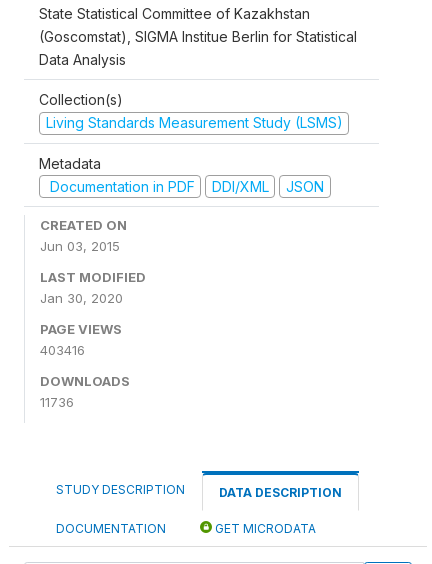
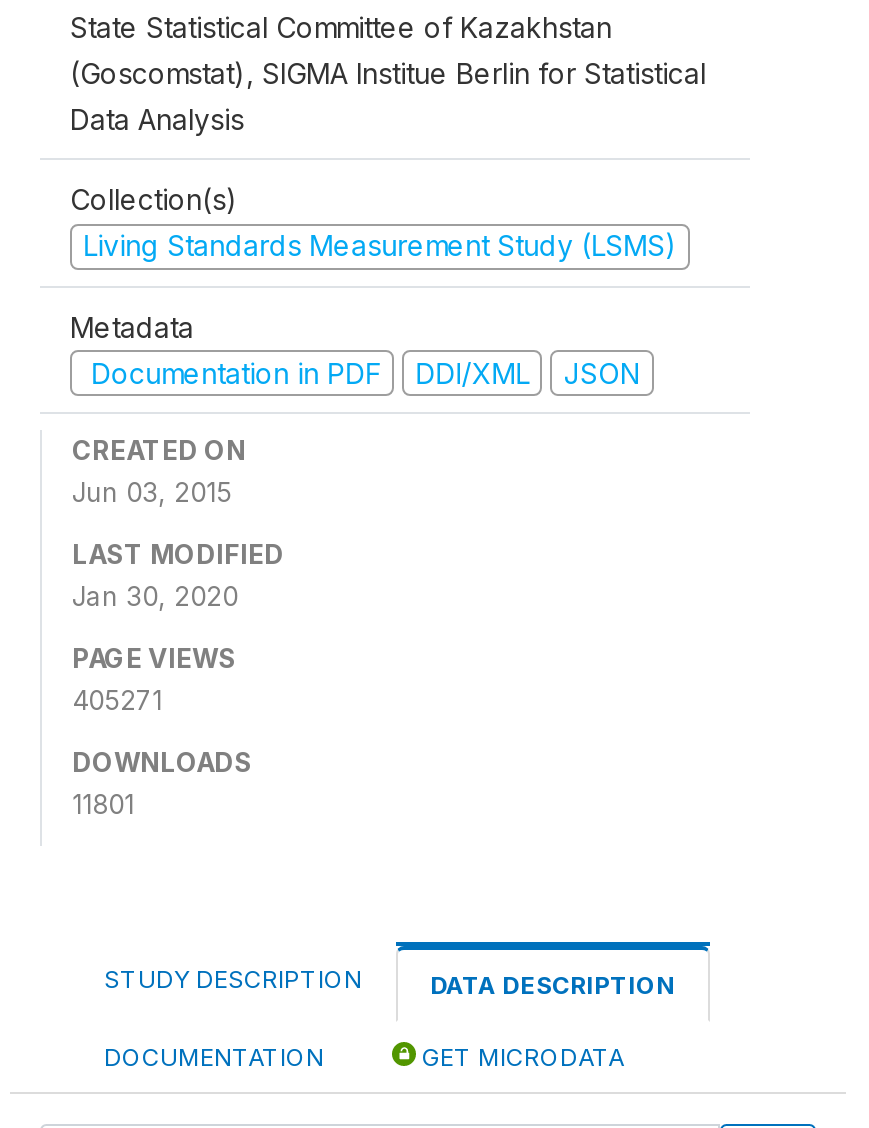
[40,342,85,358] 403416 -> [72,684,162,716] 405271
[40,394,74,410] 11736 -> [72,788,134,820] 11801

